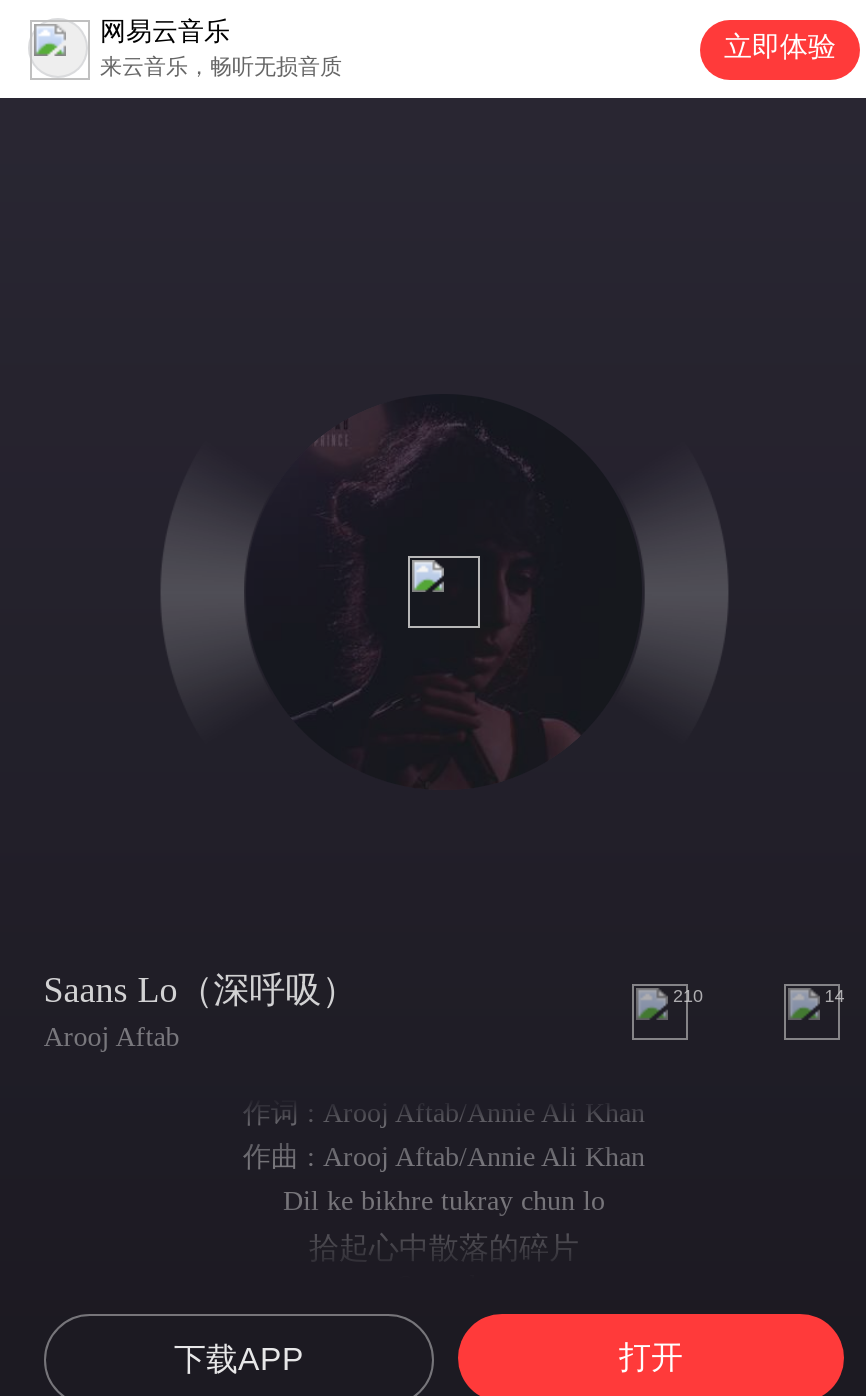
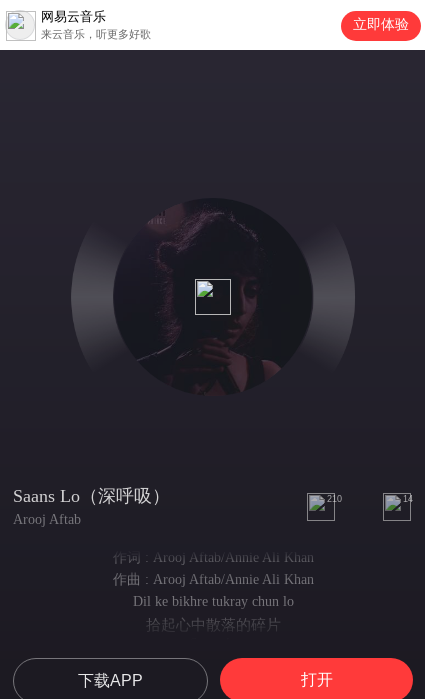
[100,54,342,78] 来云音乐，畅听无损音质 -> [41,28,151,40] 来云音乐，听更多好歌

